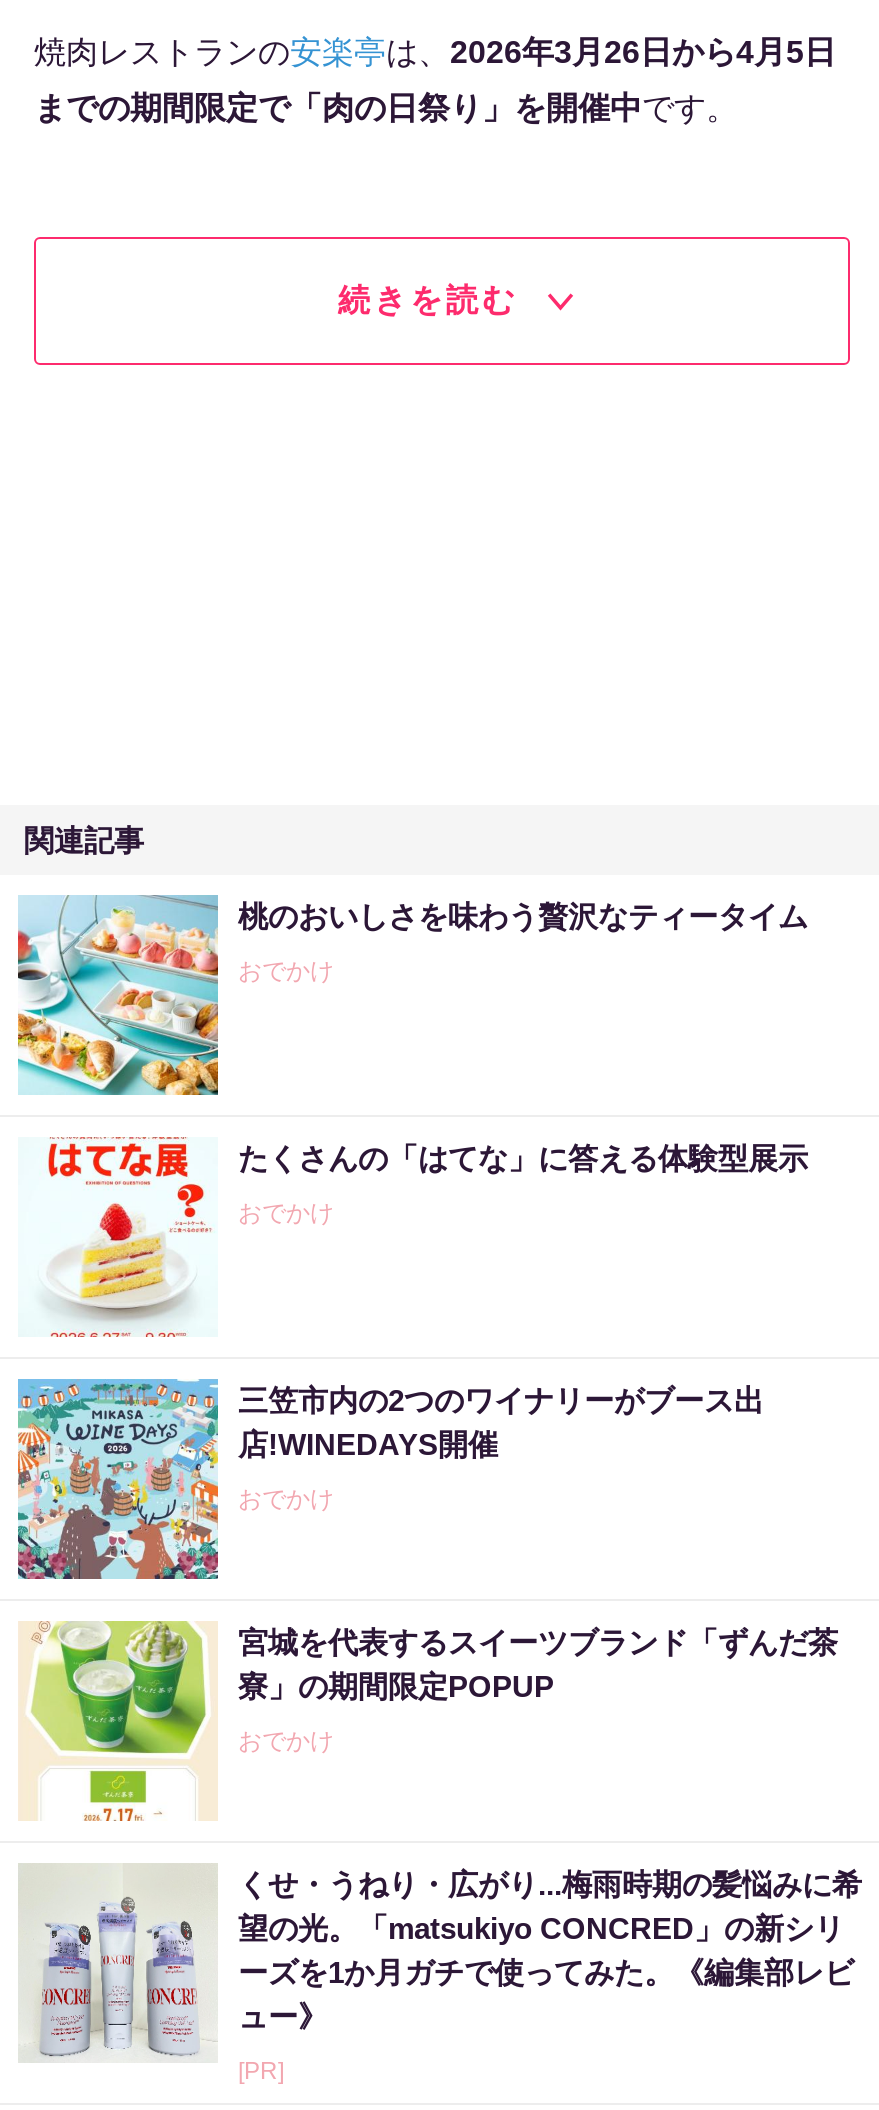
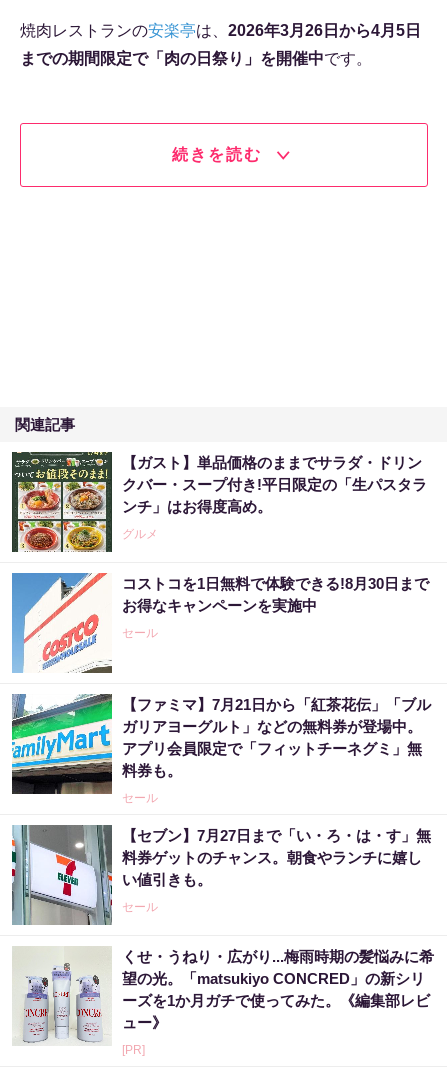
[16,893,808,1097] [image] | 桃のおいしさを味わう贅沢なティータイム -> [11,451,427,553] [image] | 【ガスト】単品価格のままでサラダ・ドリン | クバー・スープ付き!平日限定の「生パスタラ | ンチ」はお得度高め。
[238,958,334,986] おでかけ -> [122,527,158,541] グルメ
[18,1135,808,1339] [image] | たくさんの「はてな」に答える体験型展示 -> [11,572,429,674] [image] | コストコを1日無料で体験できる!8月30日まで | お得なキャンペーンを実施中
[238,1200,334,1228] おでかけ -> [122,626,158,640] セール
[16,1377,764,1581] [image] | 三笠市内の2つのワイナリーがブース出 | 店!WINEDAYS開催 -> [11,693,431,795] [image] | 【ファミマ】7月21日から「紅茶花伝」「ブル | ガリアヨーグルト」などの無料券が登場中。 | アプリ会員限定で「フィットチーネグミ」無 | 料券も。
[238,1486,334,1514] おでかけ -> [122,791,158,805] セール
[18,1619,838,1823] [image] | 宮城を代表するスイーツブランド「ずんだ茶 | 寮」の期間限定POPUP -> [11,824,431,926] [image] | 【セブン】7月27日まで「い・ろ・は・す」無 | 料券ゲットのチャンス。朝食やランチに嬉し | い値引きも。
[238,1728,334,1756] おでかけ -> [122,900,158,914] セール

